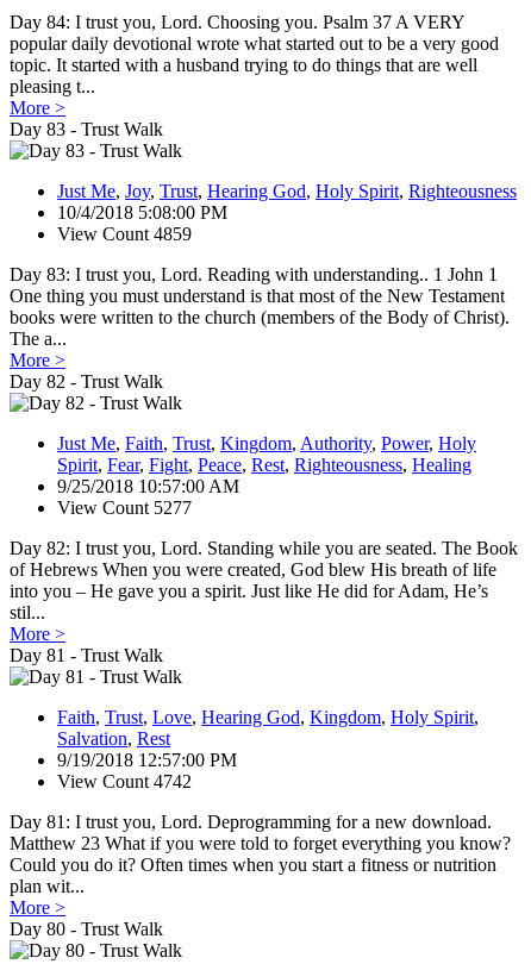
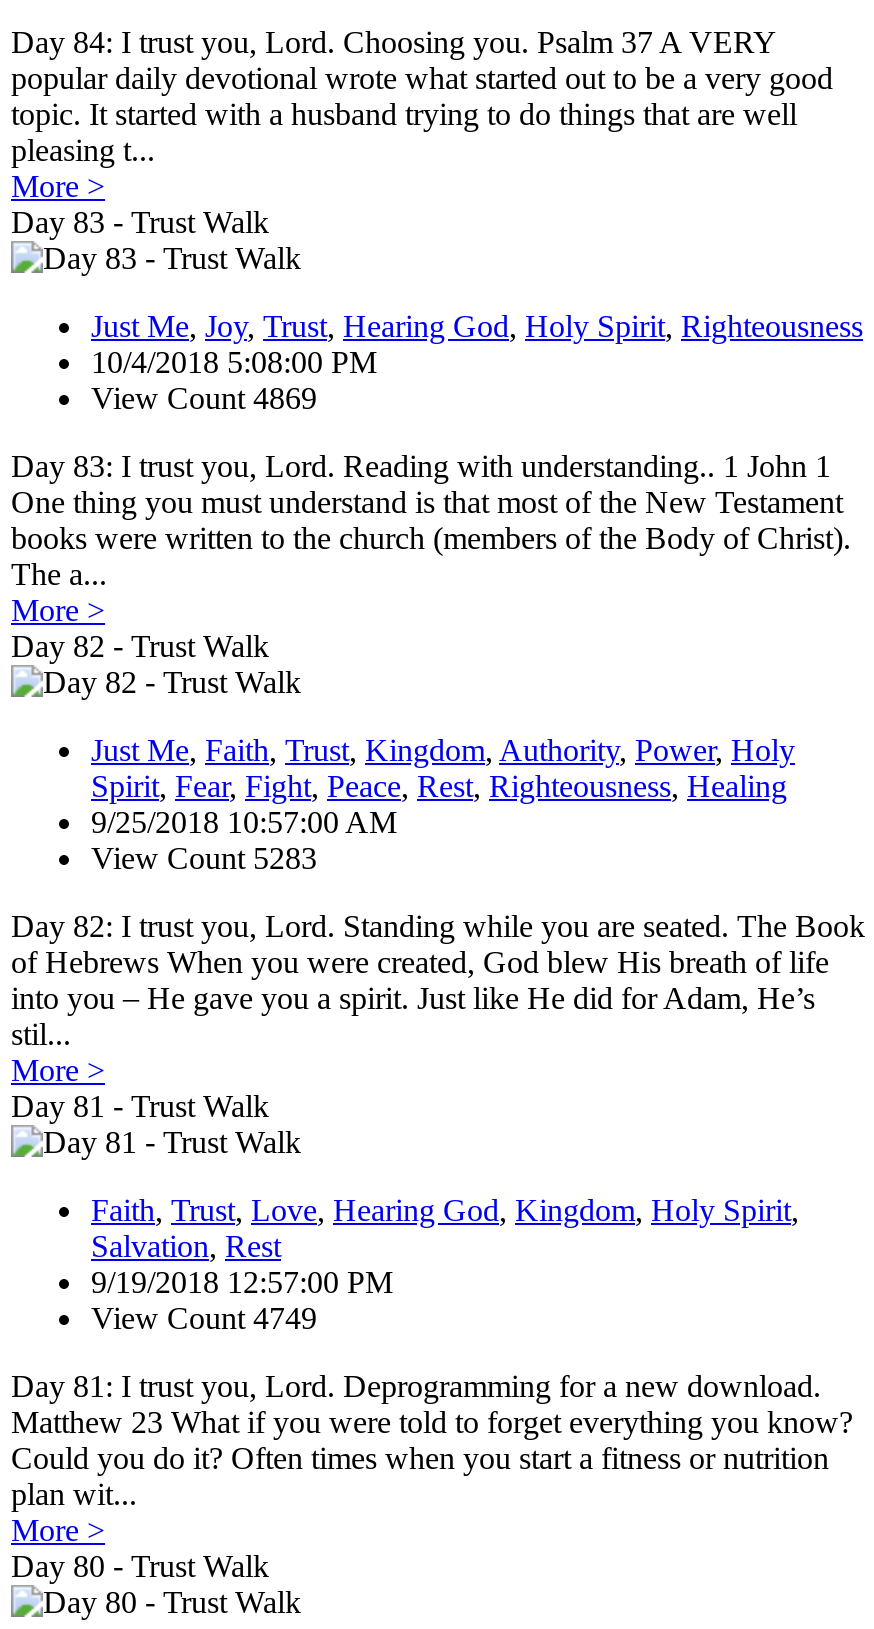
[57,223,192,243] View Count 4859 -> [91,380,317,414] View Count 4869
[57,497,192,517] View Count 5277 -> [91,840,317,874] View Count 5283
[57,771,192,791] View Count 4742 -> [91,1300,317,1334] View Count 4749

